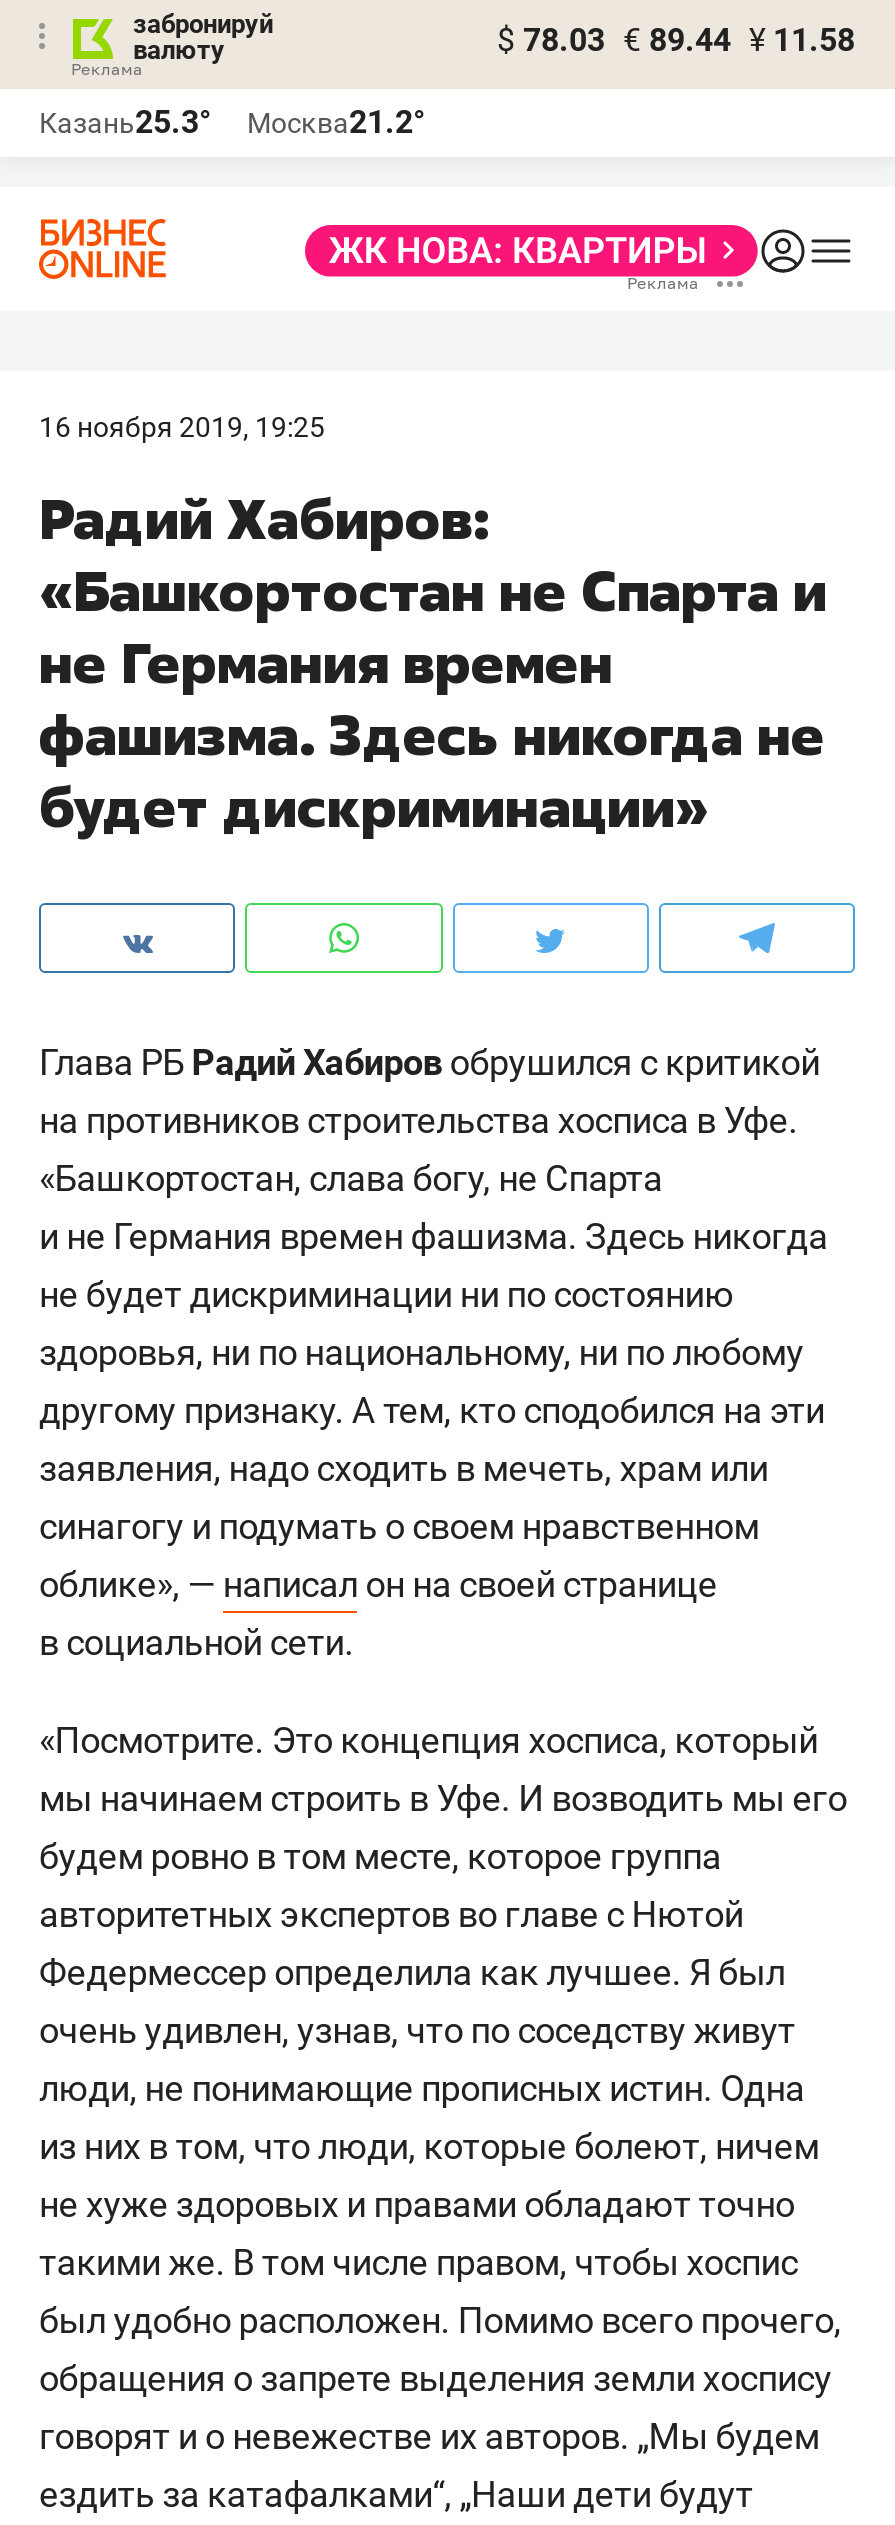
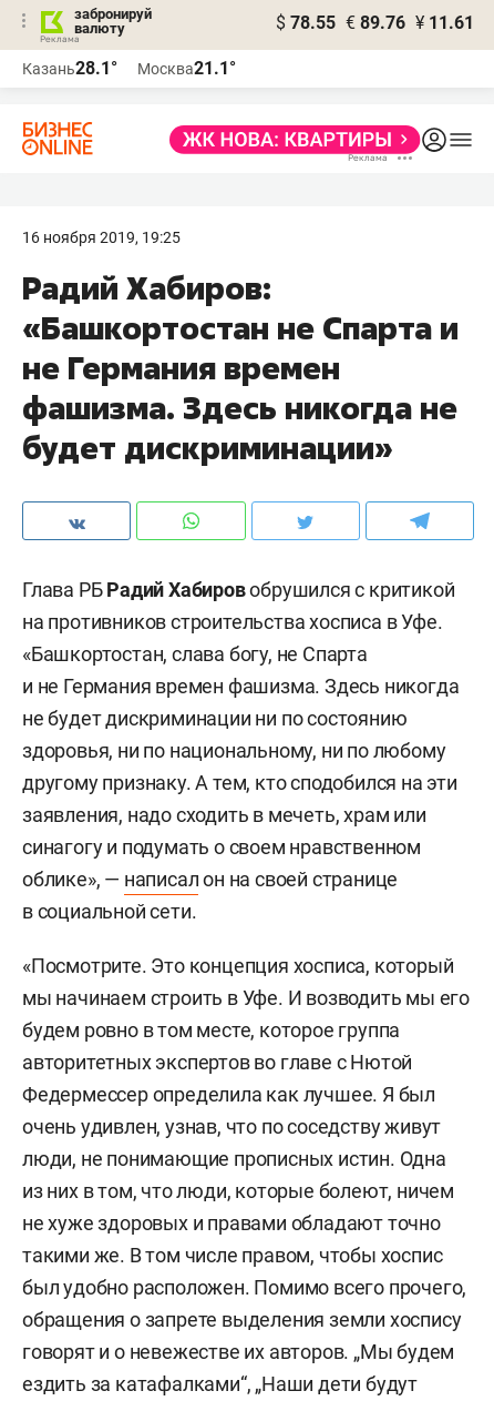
[497,21,855,59] $ 78.03 € 89.44 ¥ 11.58 -> [276,12,474,33] $ 78.55 € 89.76 ¥ 11.61
[39,103,211,141] Казань25.3° -> [22,58,117,79] Казань28.1°
[247,103,425,141] Москва21.2° -> [137,58,236,79] Москва21.1°

